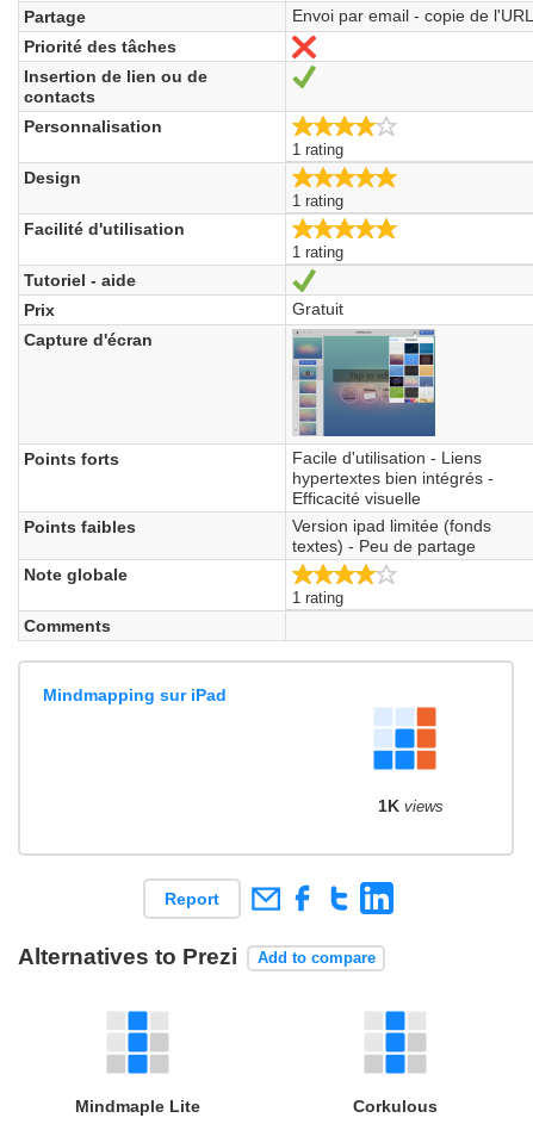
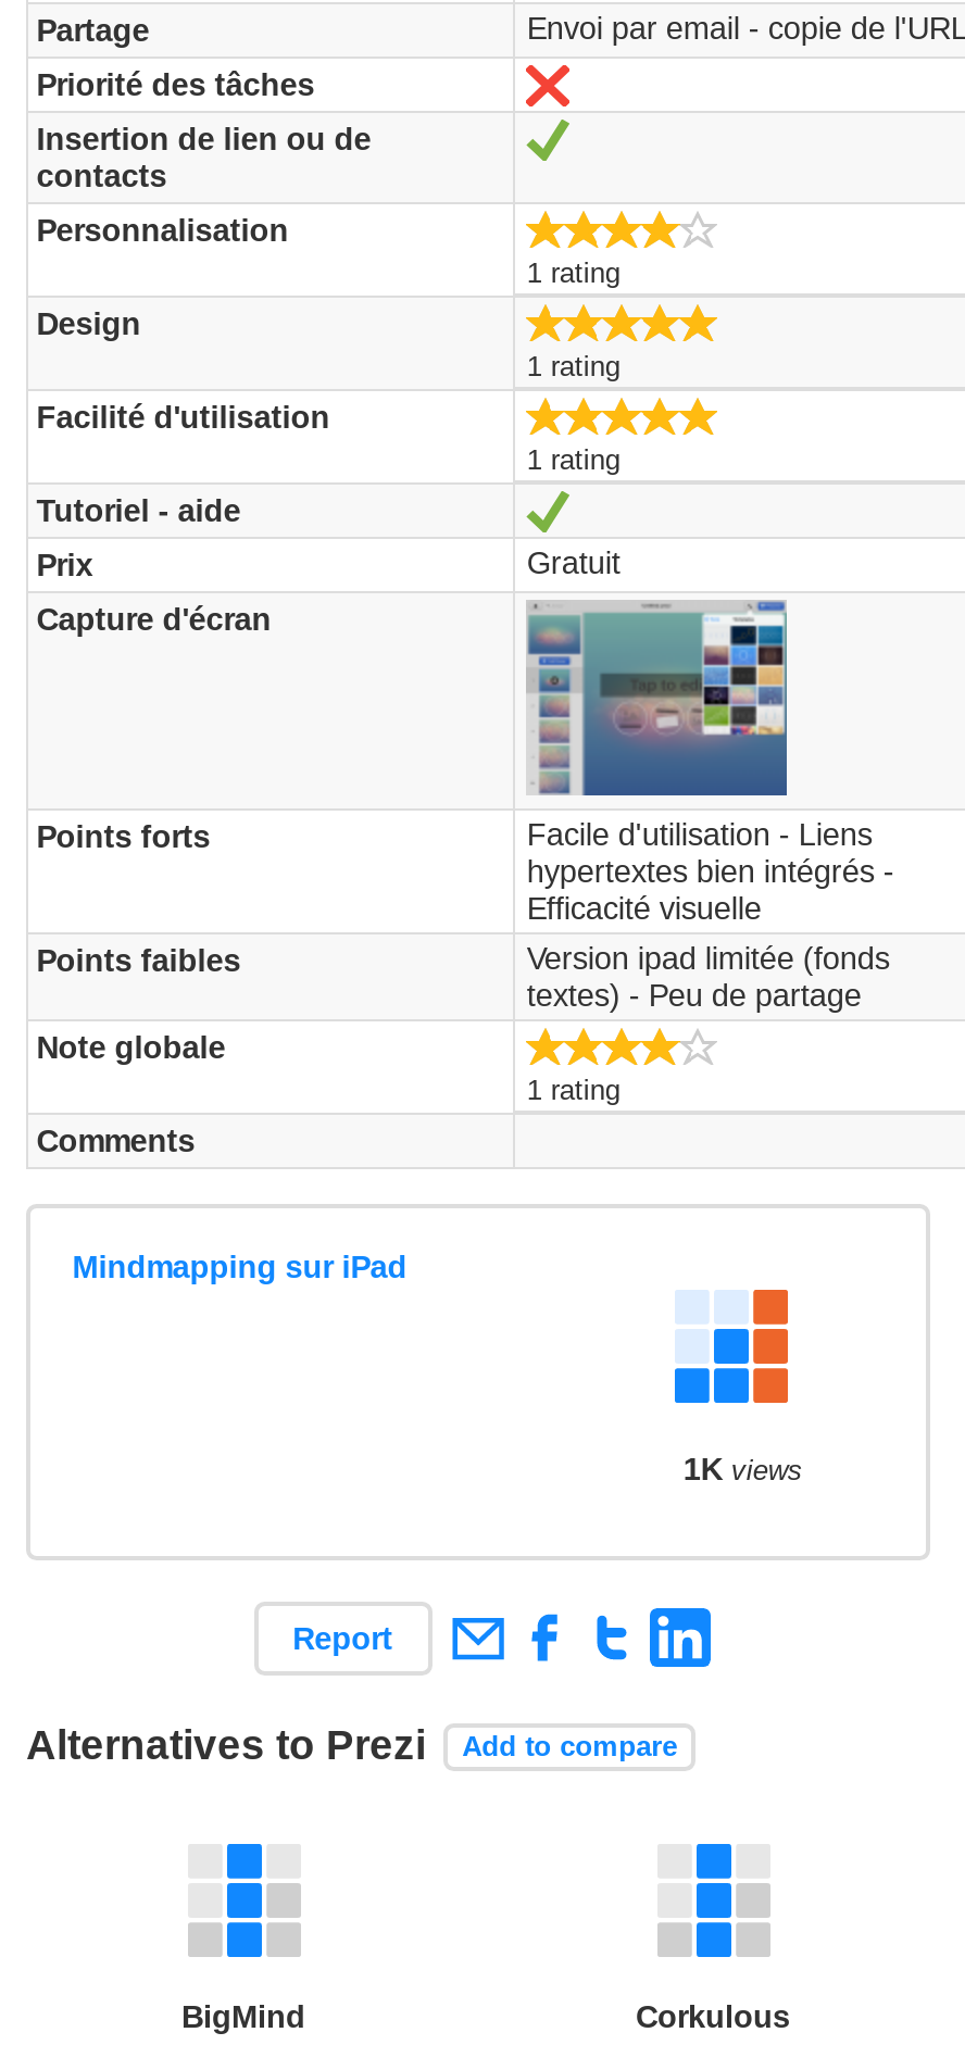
[75,1096,200,1115] Mindmaple Lite -> [181,1999,305,2034] BigMind

